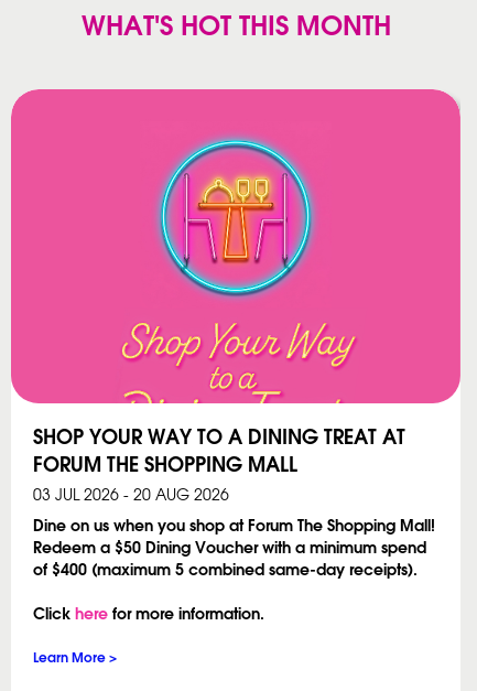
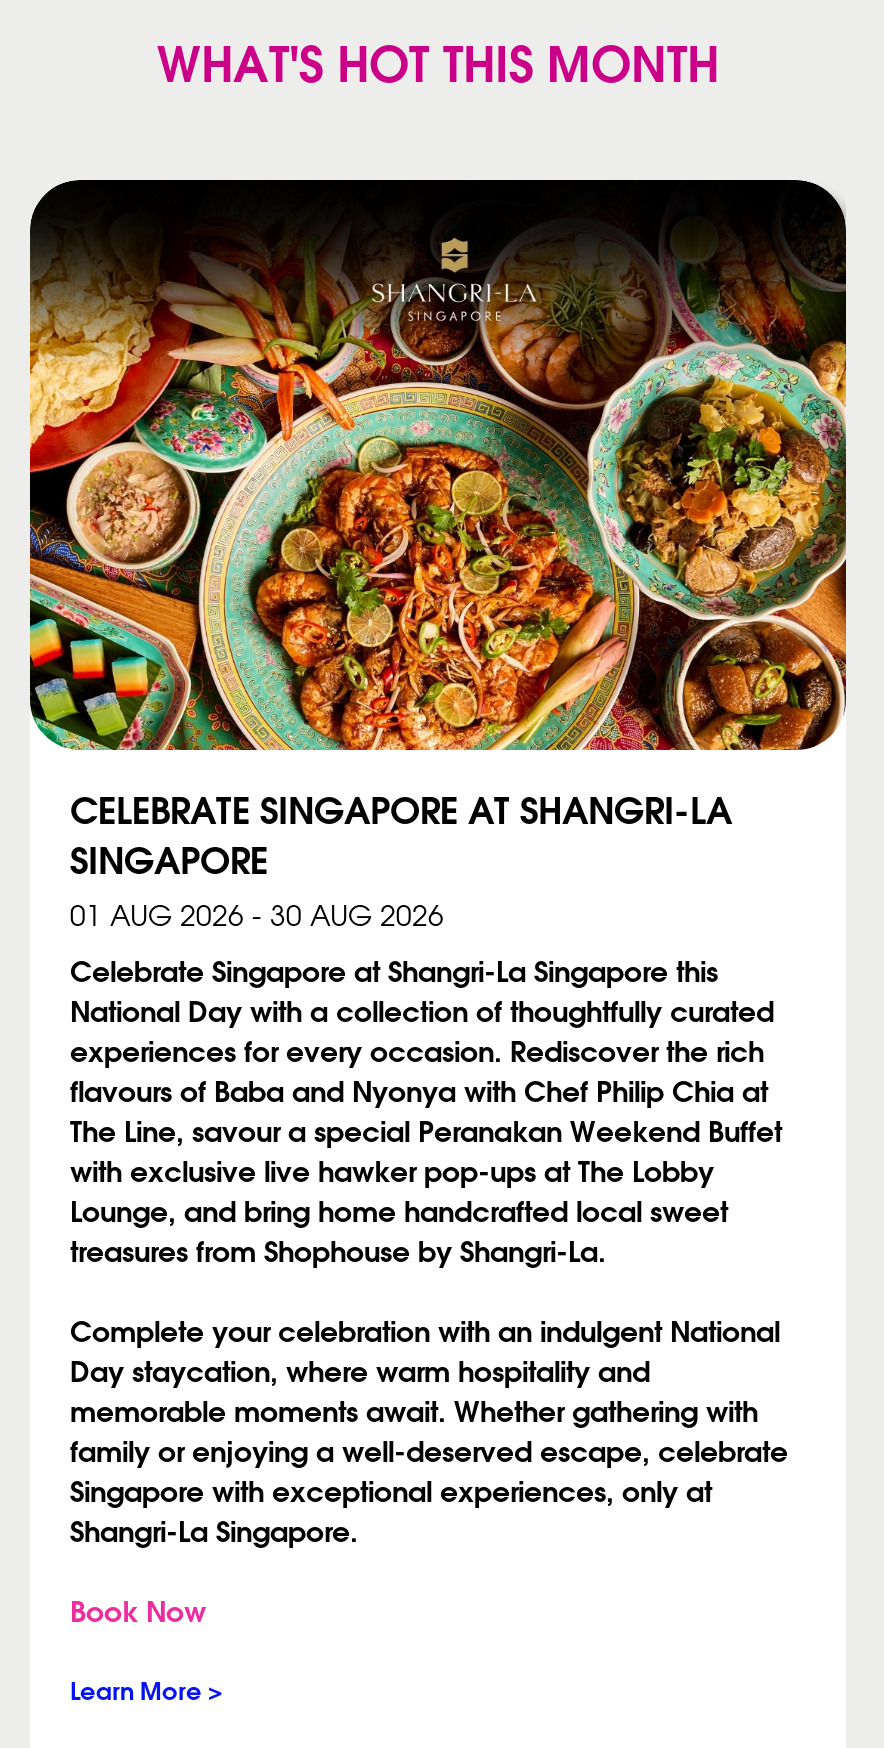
[10,88,462,623] [image] | SHOP YOUR WAY TO A DINING TREAT AT | FORUM THE SHOPPING MALL | 03 JUL 2026 - 20 AUG 2026 | Dine on us when you shop at Forum The Shopping Mall! | Redeem a $50 Dining Voucher with a minimum spend | of $400 (maximum 5 combined same-day receipts). | Click here for more information. -> [28,178,848,1628] [image] | CELEBRATE SINGAPORE AT SHANGRI-LA | SINGAPORE | 01 AUG 2026 - 30 AUG 2026 | Celebrate Singapore at Shangri-La Singapore this | National Day with a collection of thoughtfully curated | experiences for every occasion. Rediscover the rich | flavours of Baba and Nyonya with Chef Philip Chia at | The Line, savour a special Peranakan Weekend Buffet | with exclusive live hawker pop-ups at The Lobby | Lounge, and bring home handcrafted local sweet | treasures from Shophouse by Shangri-La. | Complete your celebration with an indulgent National | Day staycation, where warm hospitality and | memorable moments await. Whether gathering with | family or enjoying a well-deserved escape, celebrate | Singapore with exceptional experiences, only at | Shangri-La Singapore. | Book Now

